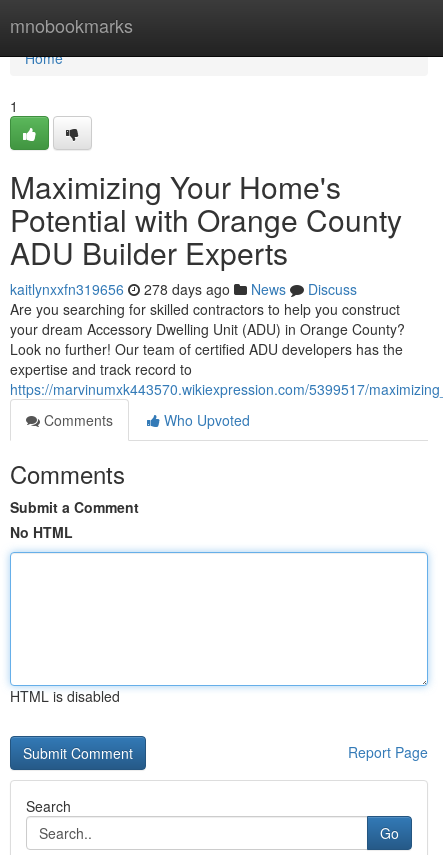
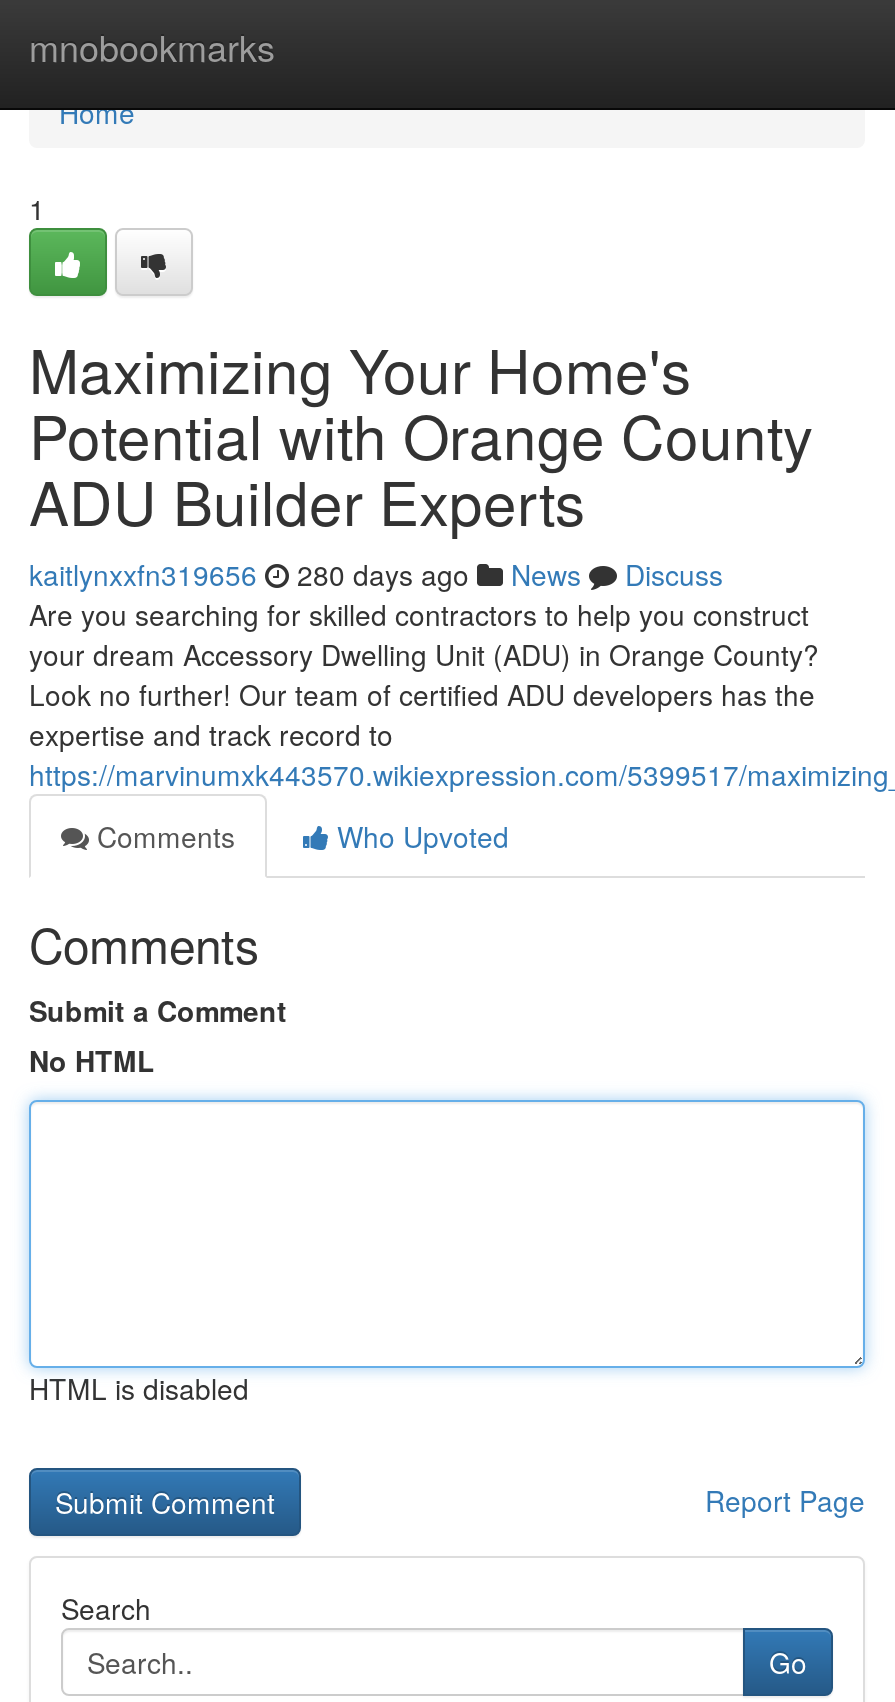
[10,279,357,299] kaitlynxxfn319656 278 days ago News Discuss -> [29,554,723,594] kaitlynxxfn319656 280 days ago News Discuss

